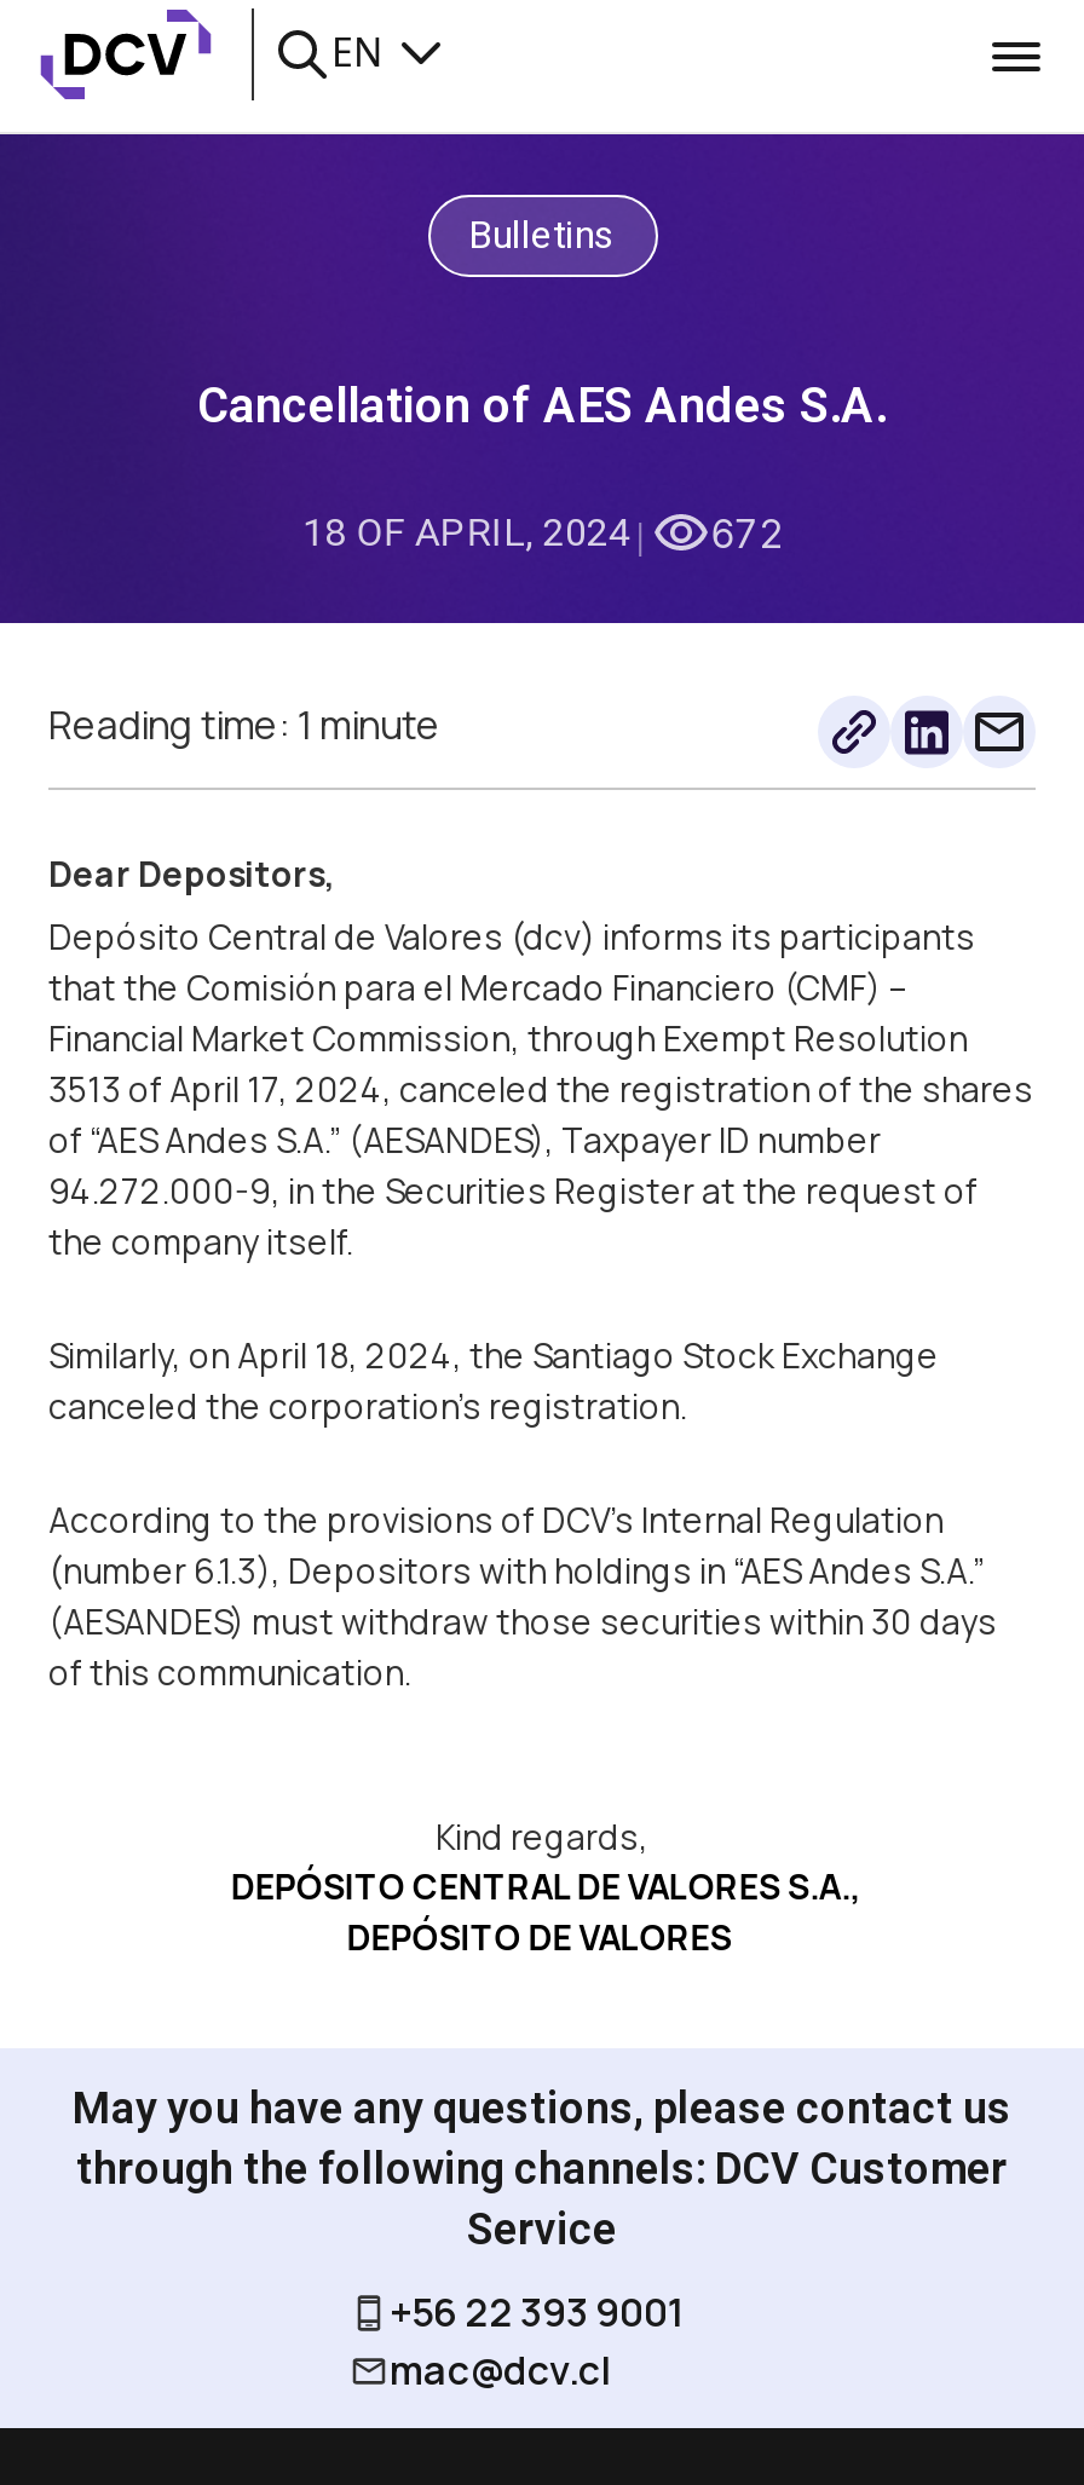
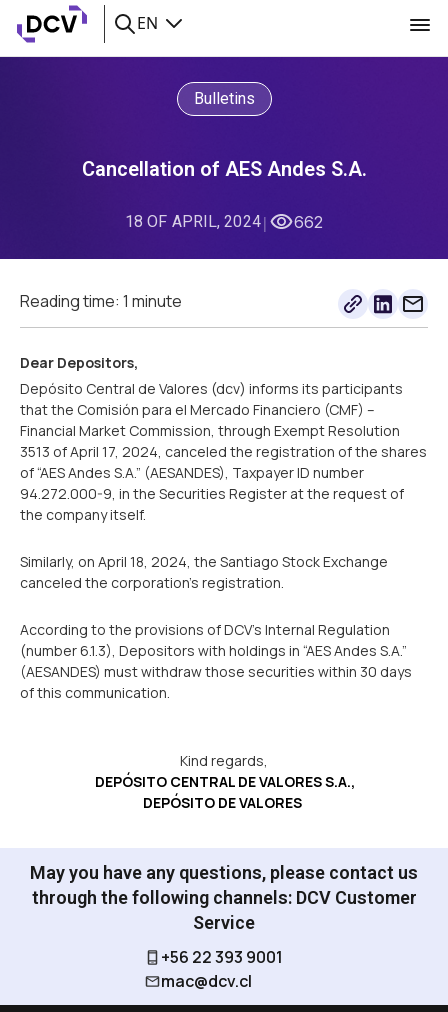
[711,509,782,558] 672 -> [294,212,323,232] 662

